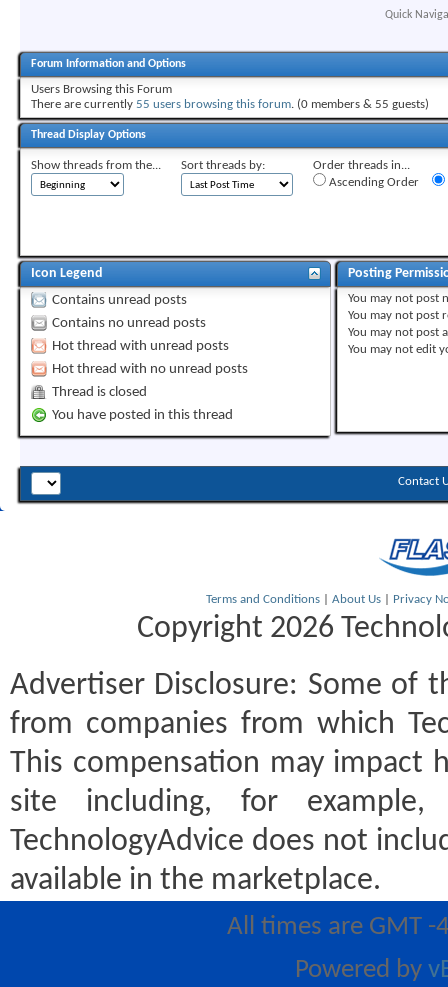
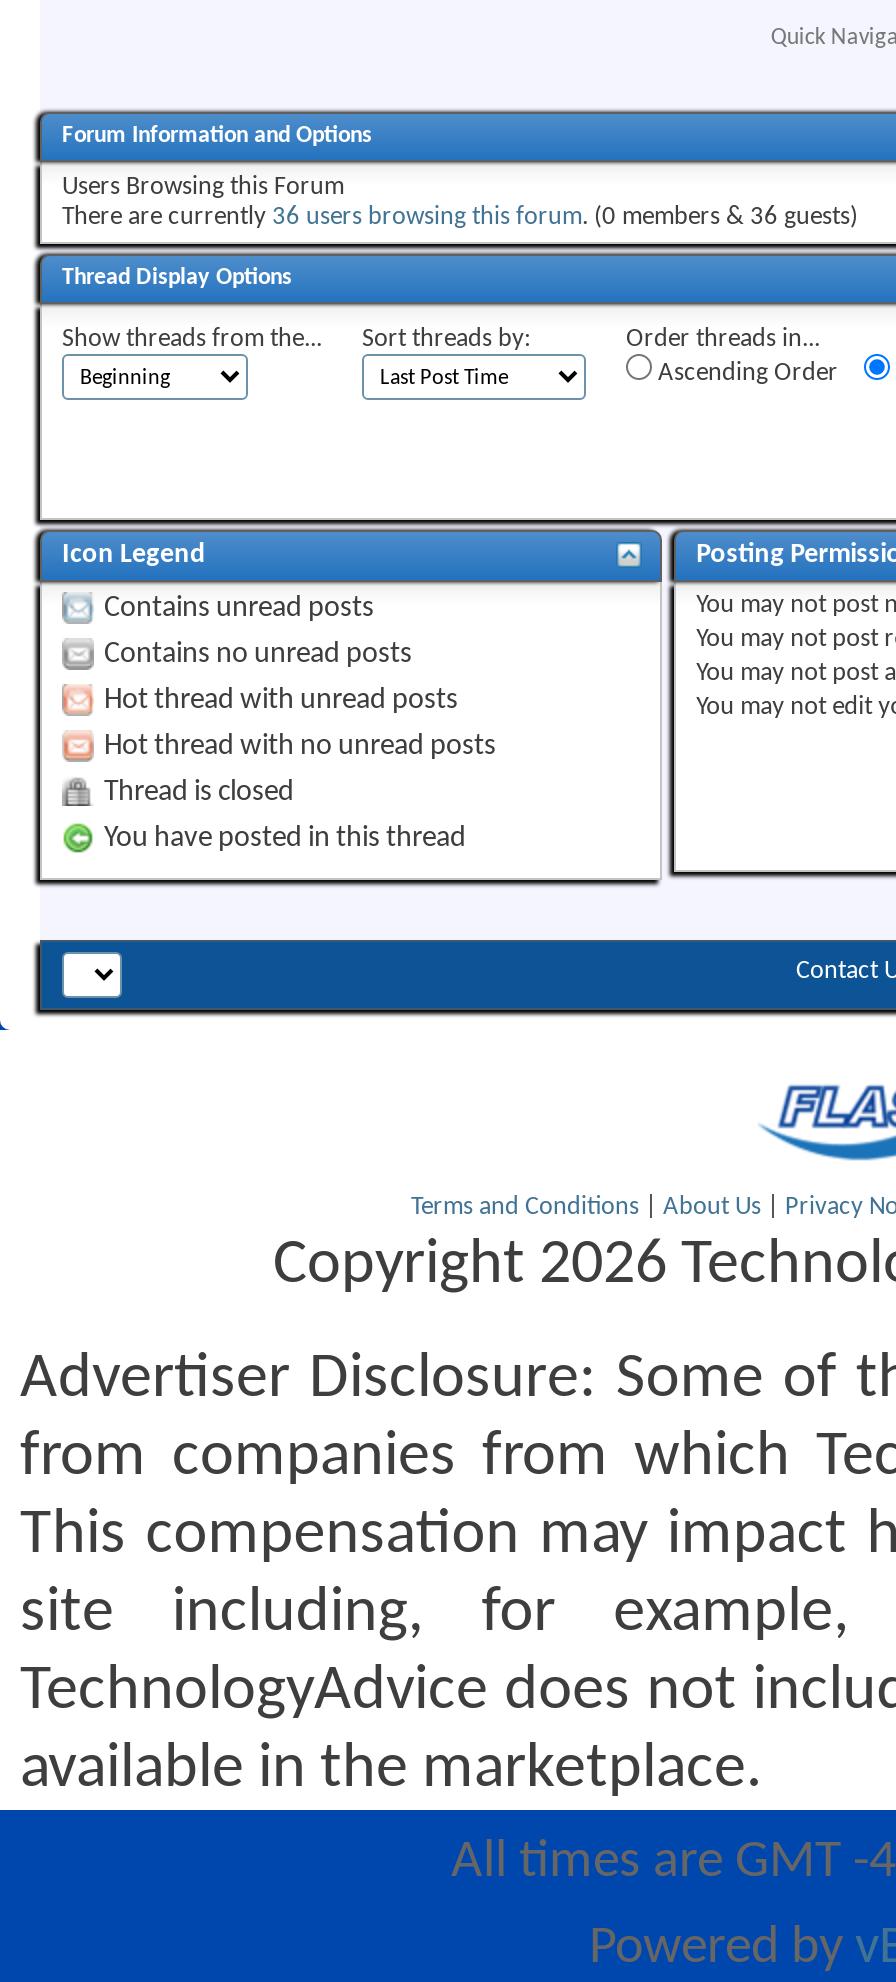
[31,97,429,110] There are currently 55 users browsing this forum. (0 members & 55 guests) -> [62,203,858,229] There are currently 36 users browsing this forum. (0 members & 36 guests)

